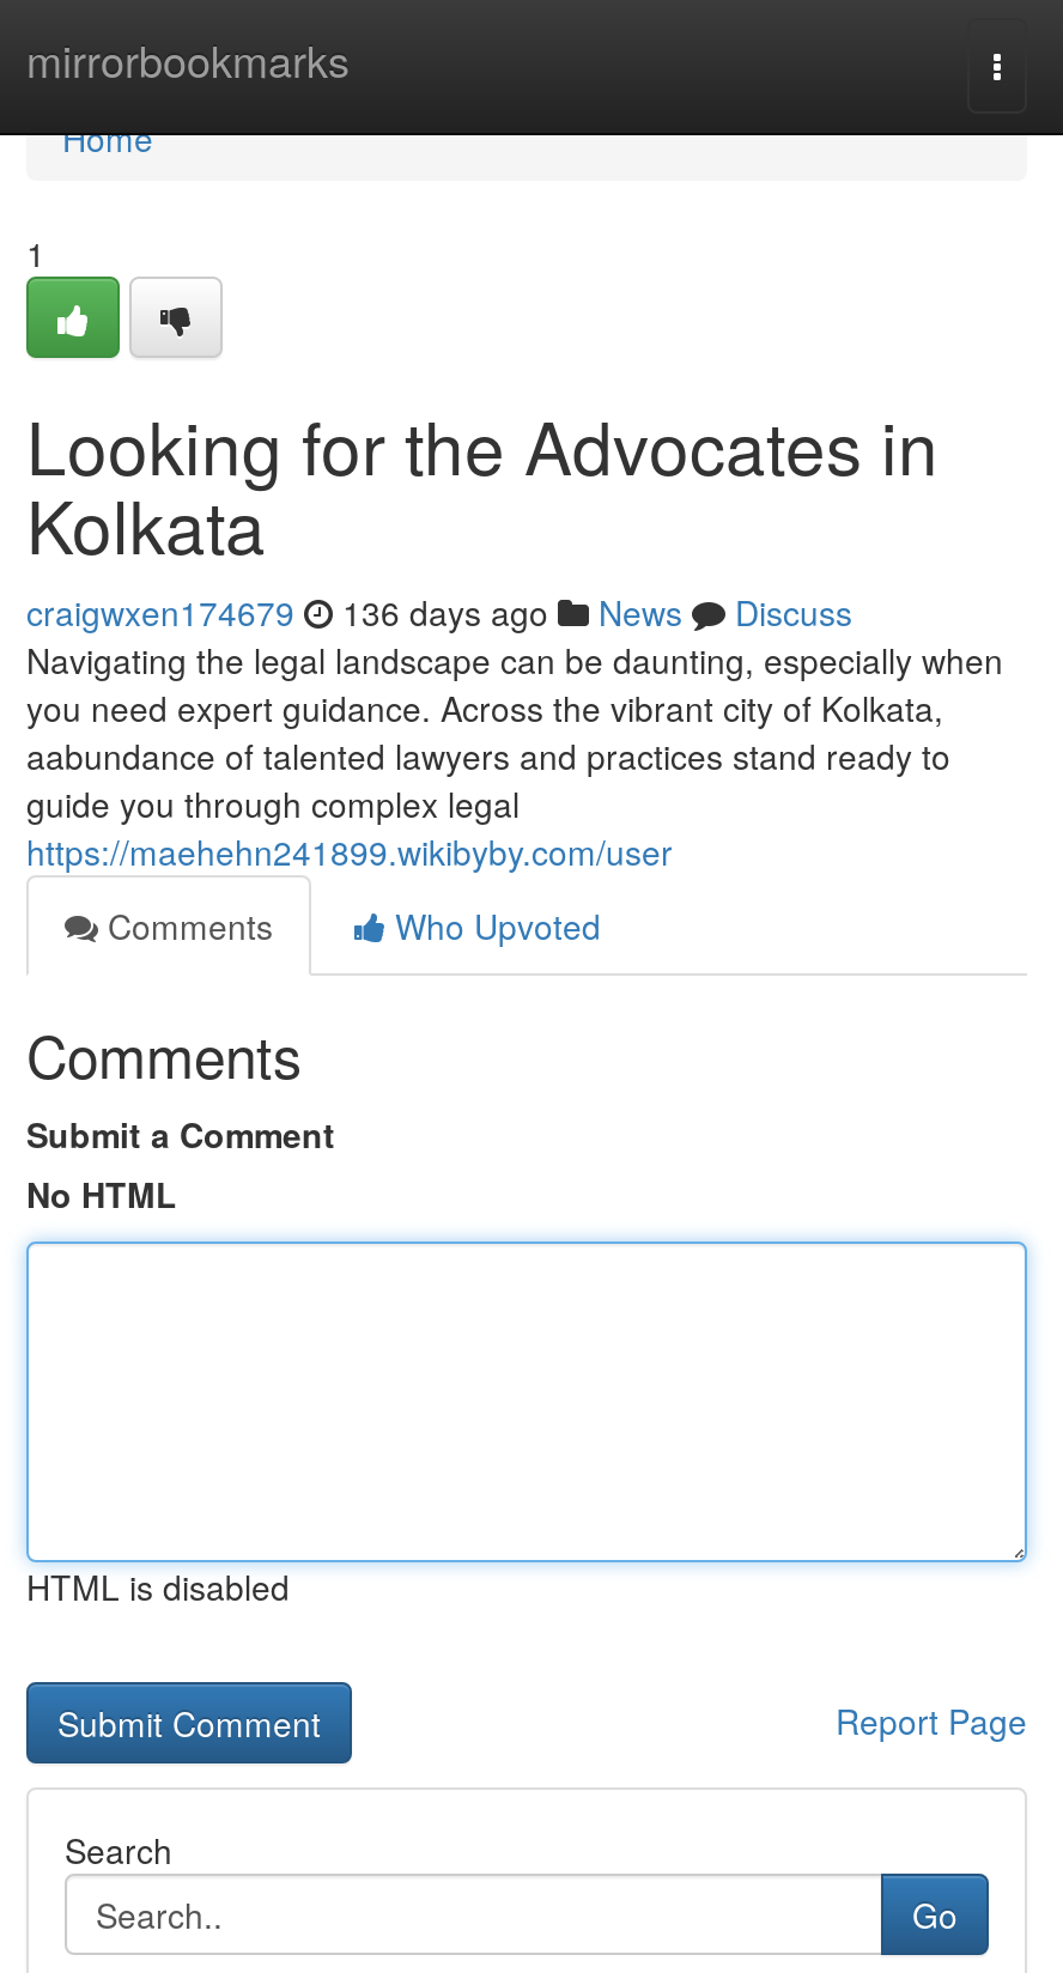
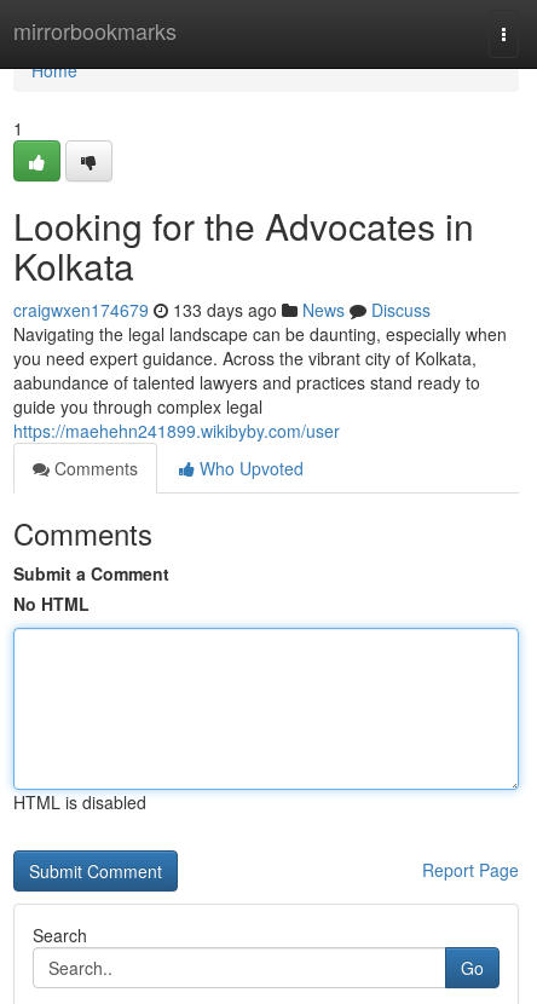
[26,588,852,636] craigwxen174679 136 days ago News Discuss -> [13,298,431,322] craigwxen174679 133 days ago News Discuss

